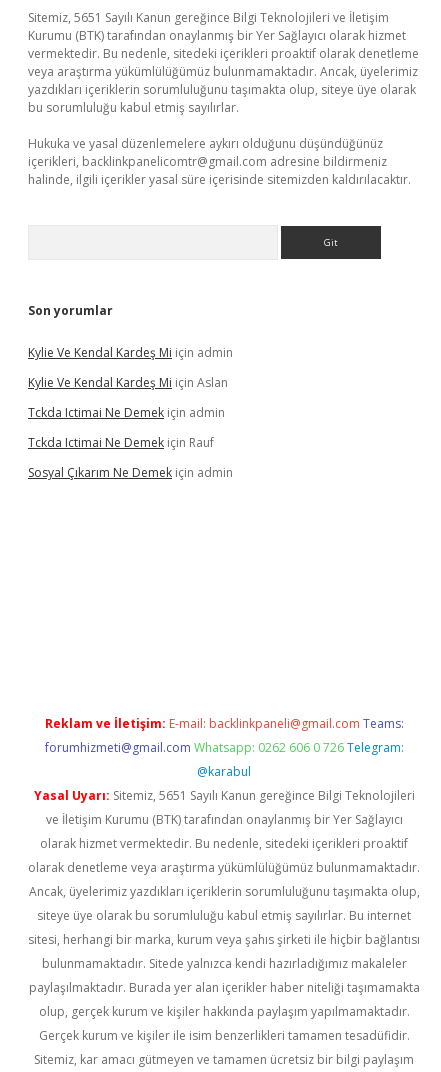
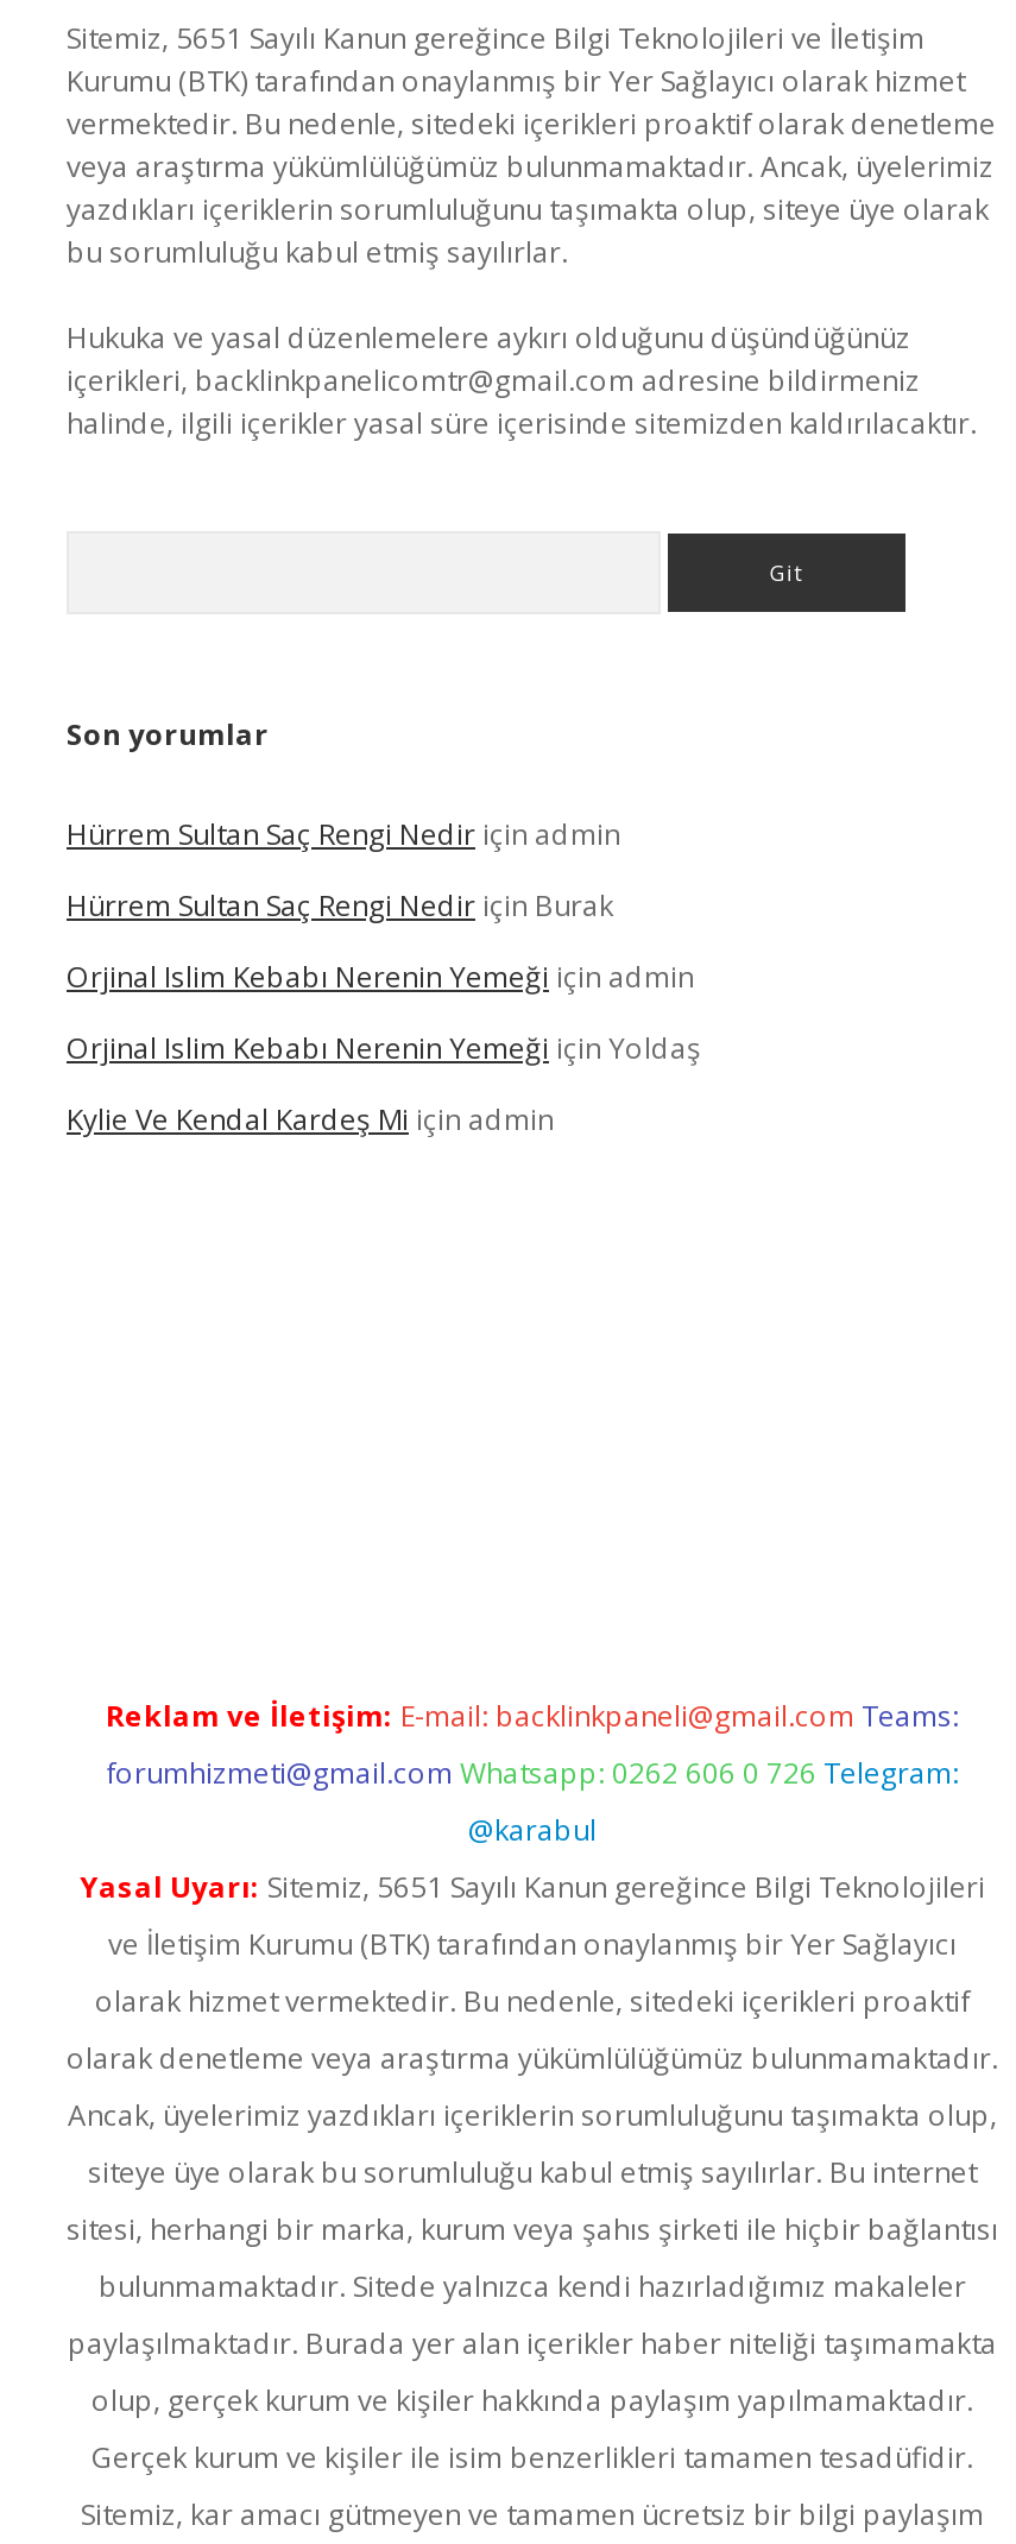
none -> [67,814,701,1068] Hürrem Sultan Saç Rengi Nedir için admin | Hürrem Sultan Saç Rengi Nedir için Burak | Orjinal Islim Kebabı Nerenin Yemeği için admin | Orjinal Islim Kebabı Nerenin Yemeği için Yoldaş
moved [28,344,233,361] -> [67,1099,554,1140]: Kylie Ve Kendal Kardeş Mi için admin
[28,374,233,481] Kylie Ve Kendal Kardeş Mi için Aslan | Tckda Ictimai Ne Demek için admin | Tckda Ictimai Ne Demek için Rauf | Sosyal Çıkarım Ne Demek için admin -> none

